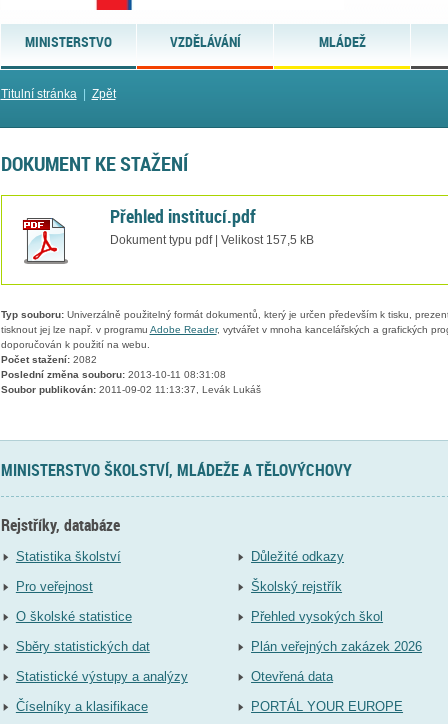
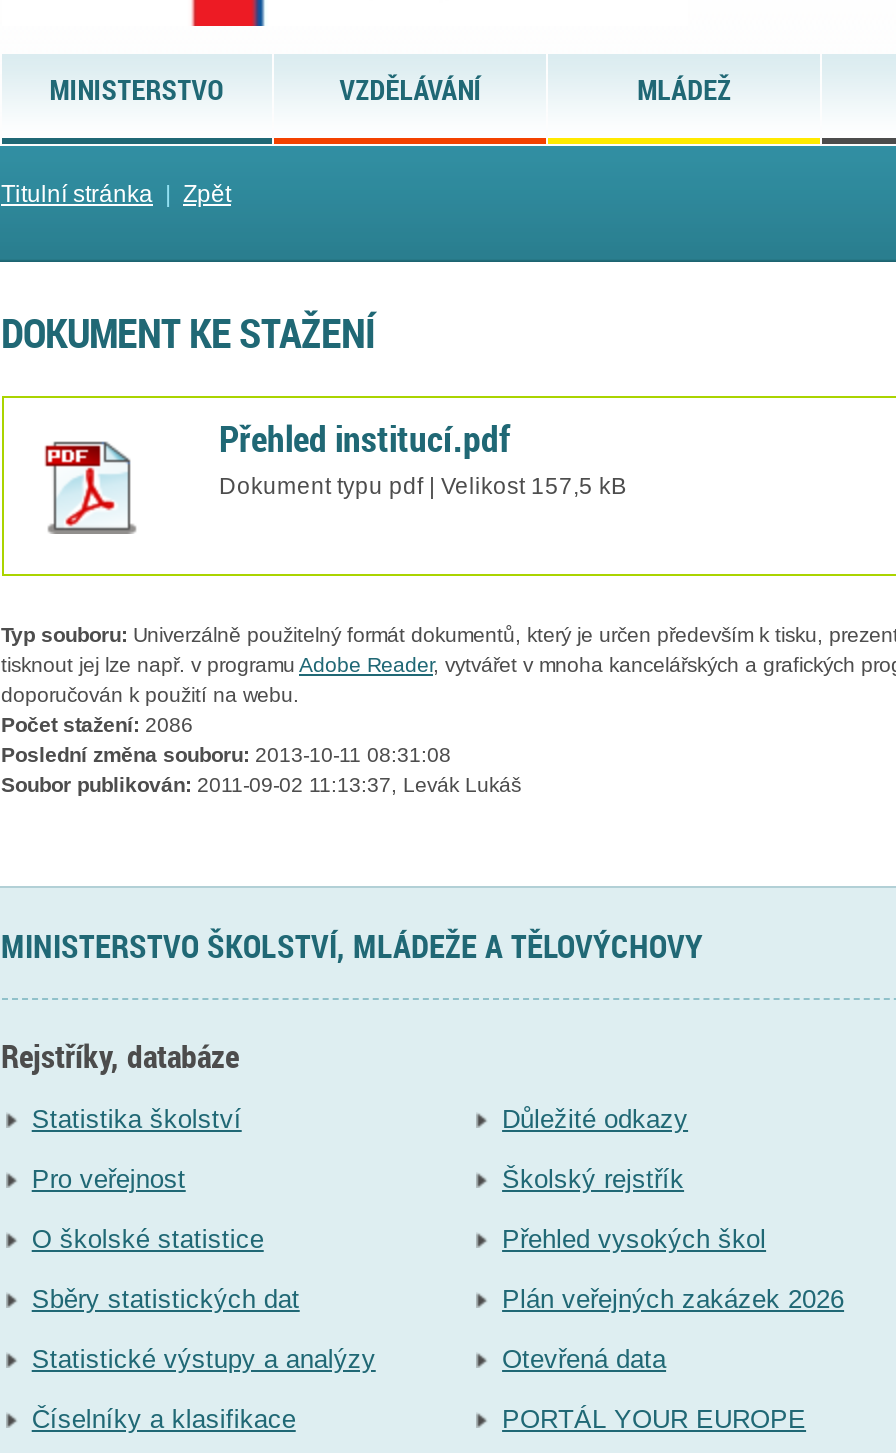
[0,354,96,365] Počet stažení: 2082 -> [1,715,193,737] Počet stažení: 2086

